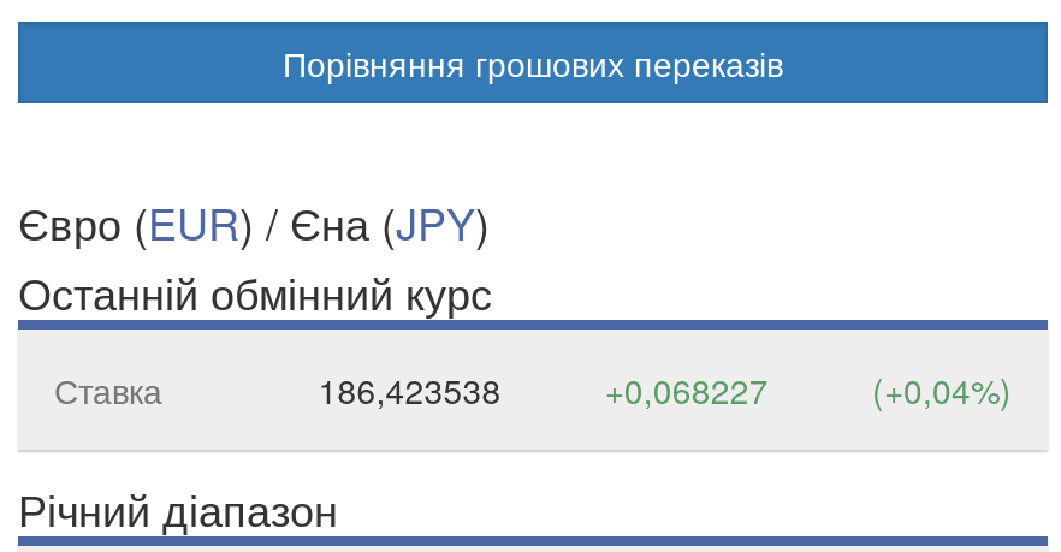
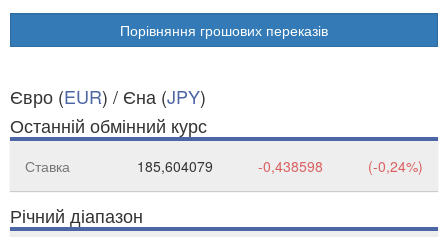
[318,366,501,414] 186,423538 -> [137,156,213,176] 185,604079
[605,366,768,414] +0,068227 -> [258,156,323,176] -0,438598
[872,366,1012,414] (+0,04%) -> [368,156,423,176] (-0,24%)

